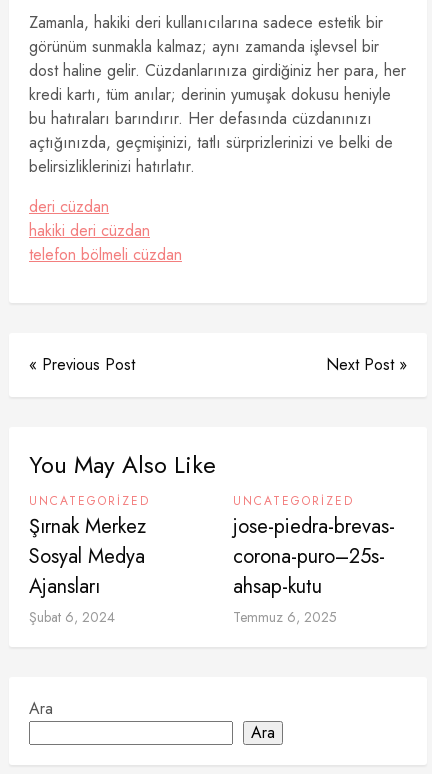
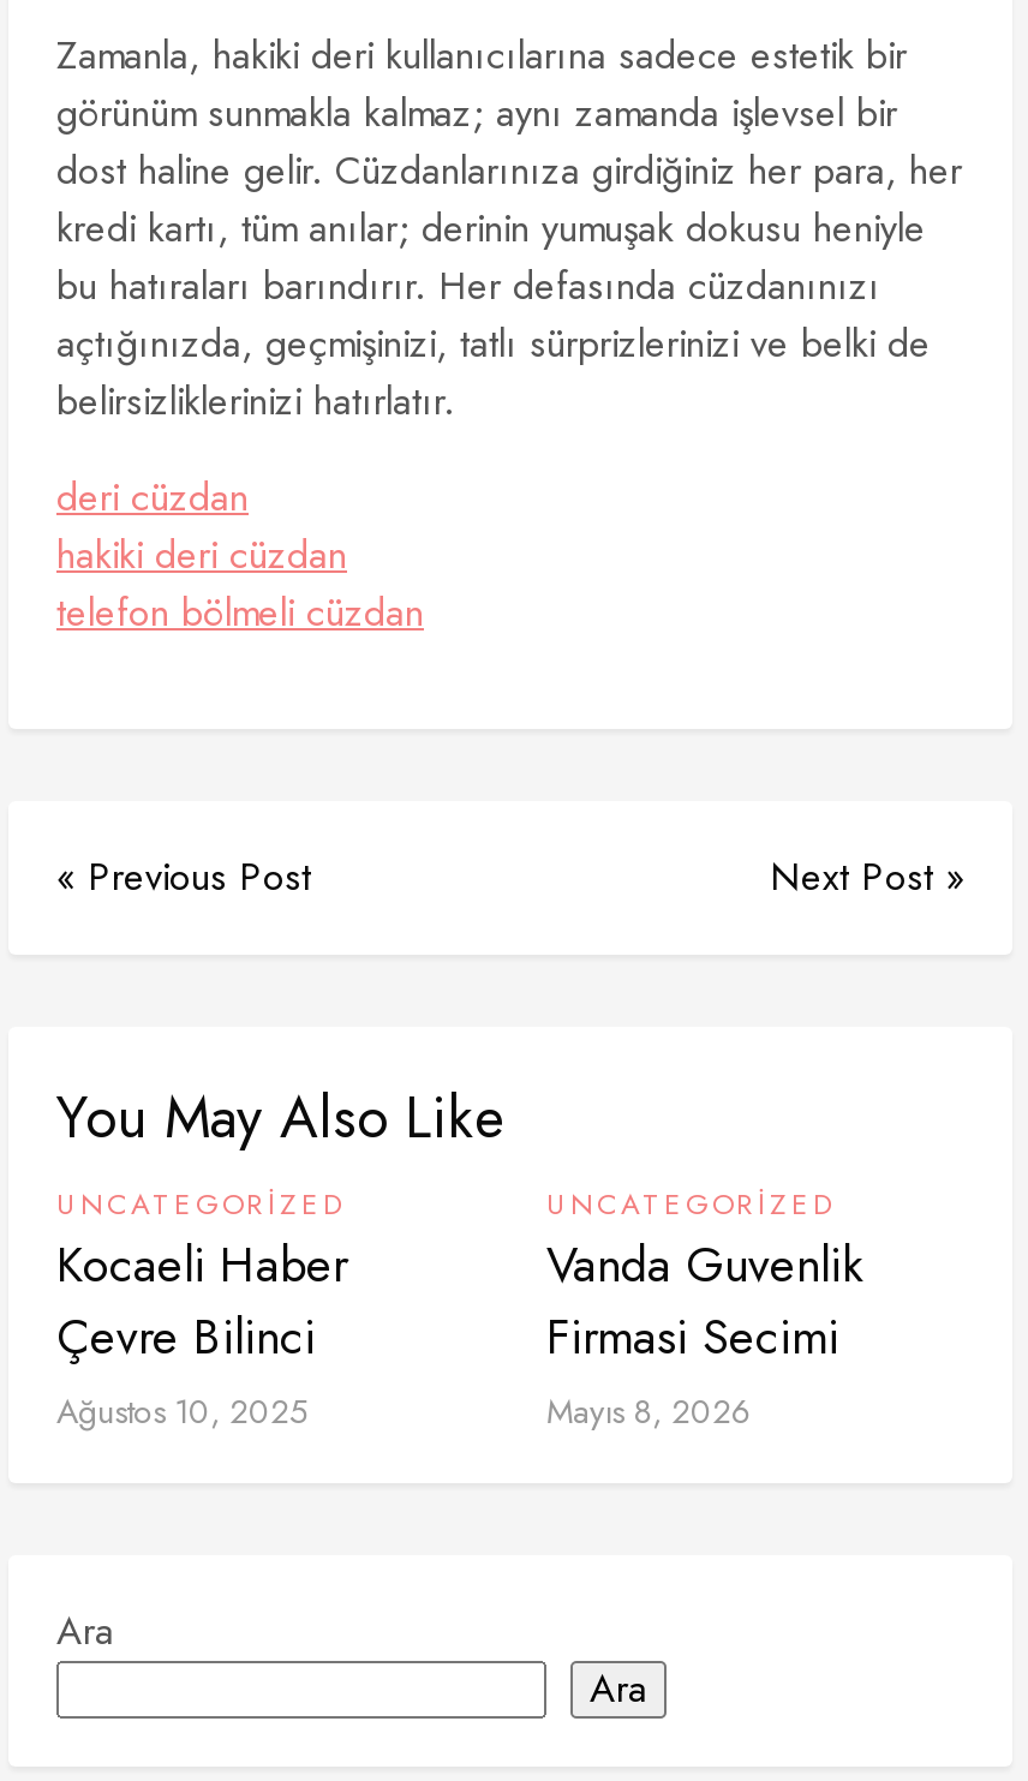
[29,512,146,627] Şırnak Merkez | Sosyal Medya | Ajansları | Şubat 6, 2024 -> [56,1231,347,1435] Kocaeli Haber | Çevre Bilinci | Ağustos 10, 2025
[233,512,395,627] jose-piedra-brevas- | corona-puro–25s- | ahsap-kutu | Temmuz 6, 2025 -> [546,1231,861,1435] Vanda Guvenlik | Firmasi Secimi | Mayıs 8, 2026

